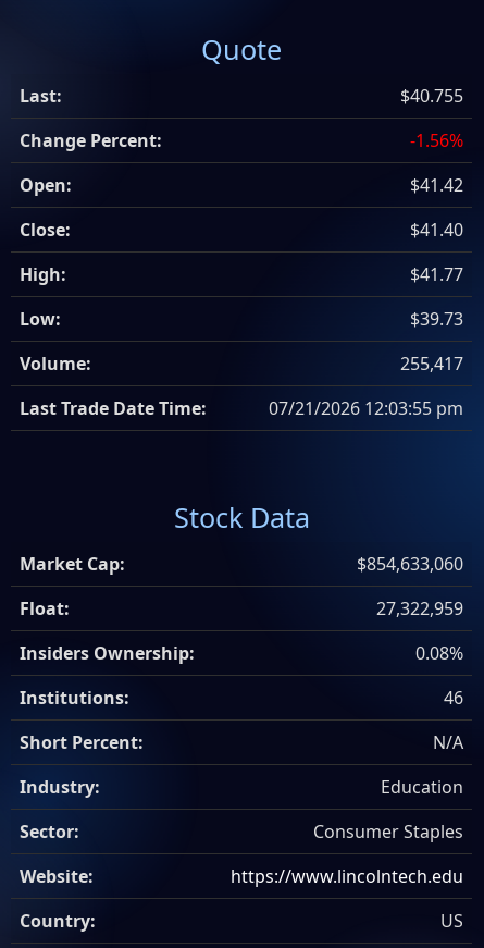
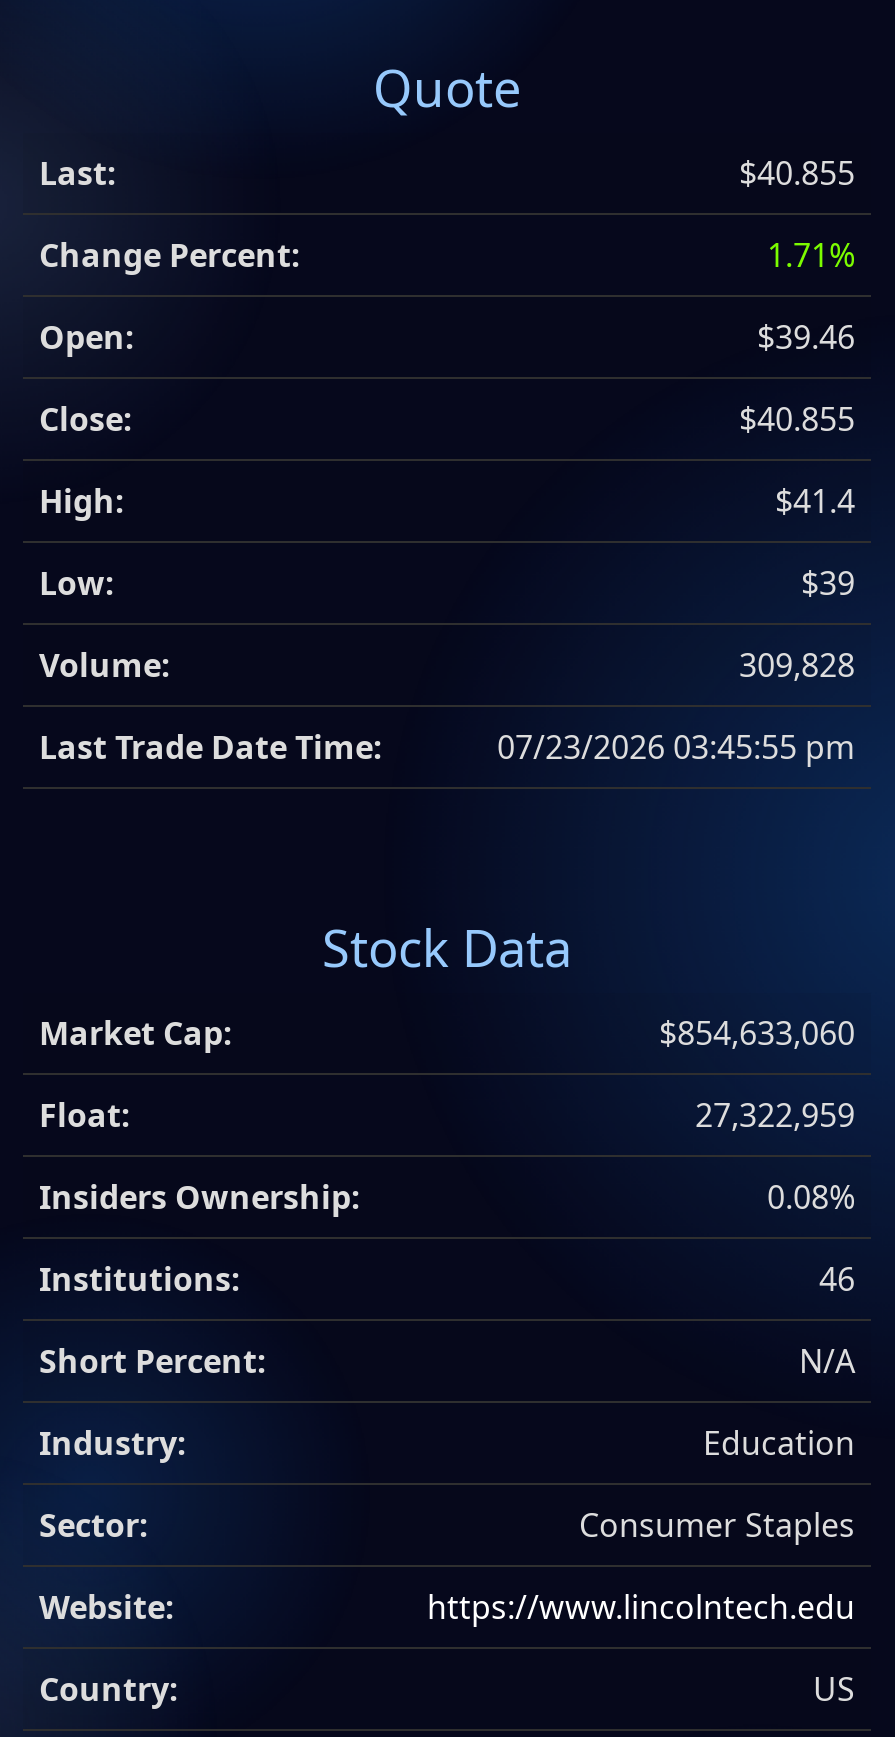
[400,84,463,108] $40.755 -> [739,151,855,195] $40.855
[410,128,463,152] -1.56% -> [767,233,855,277] 1.71%
[410,173,463,197] $41.42 -> [757,315,855,359] $39.46
[410,218,463,242] $41.40 -> [739,397,855,441] $40.855
[410,262,463,286] $41.77 -> [775,479,855,523] $41.4
[410,307,463,331] $39.73 -> [801,561,855,605] $39
[400,352,463,375] 255,417 -> [739,643,855,687] 309,828
[269,396,463,420] 07/21/2026 12:03:55 pm -> [497,725,855,769] 07/23/2026 03:45:55 pm

